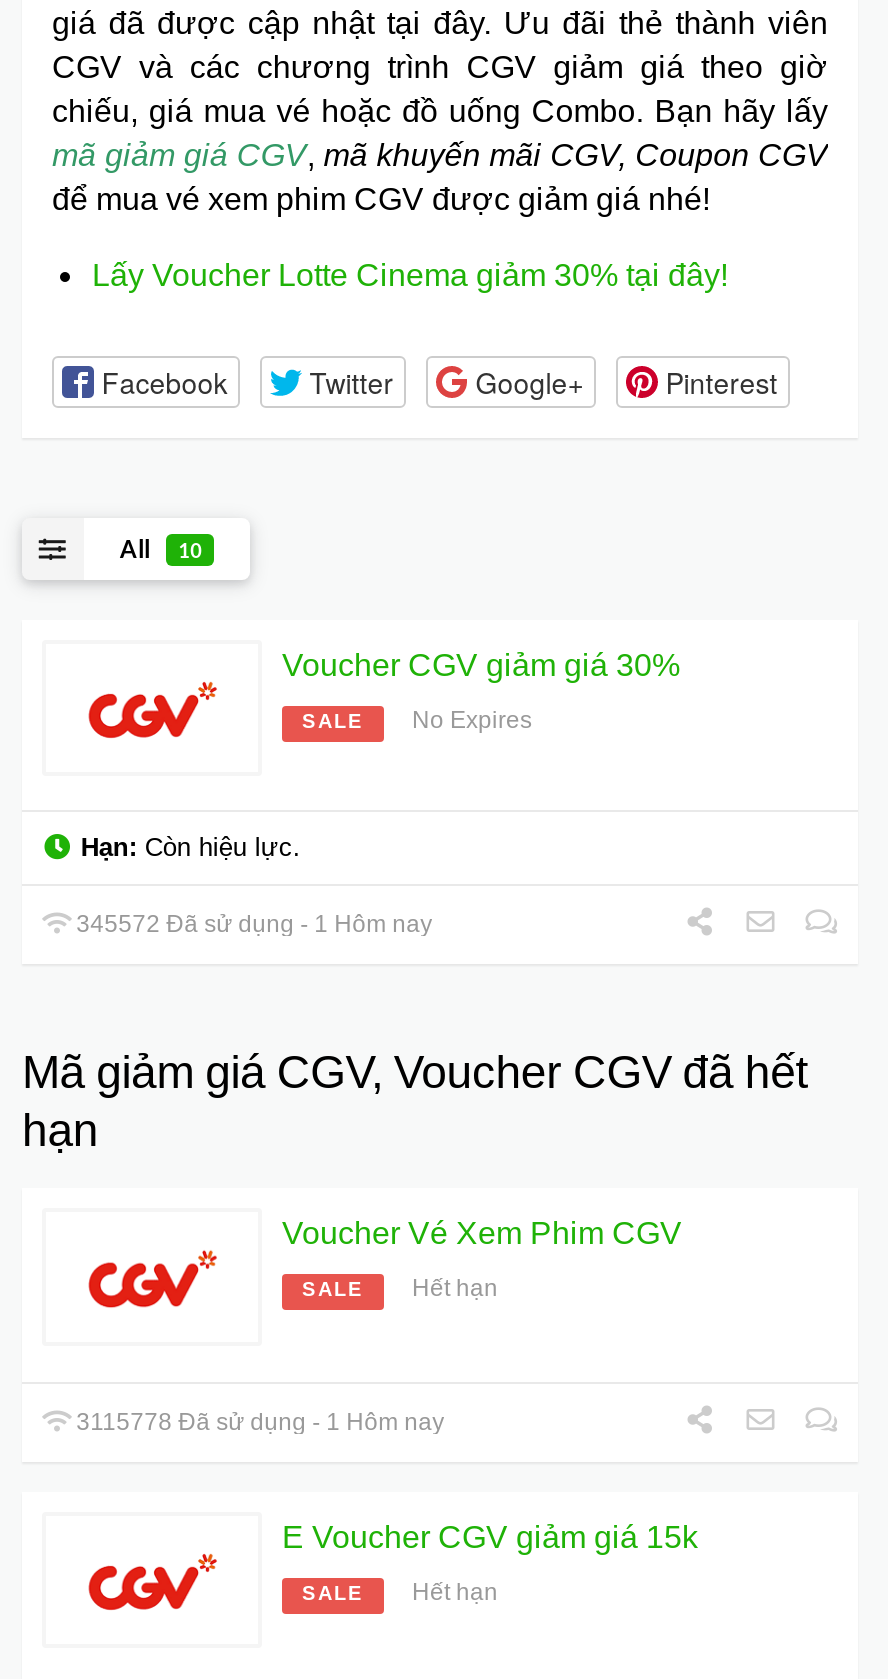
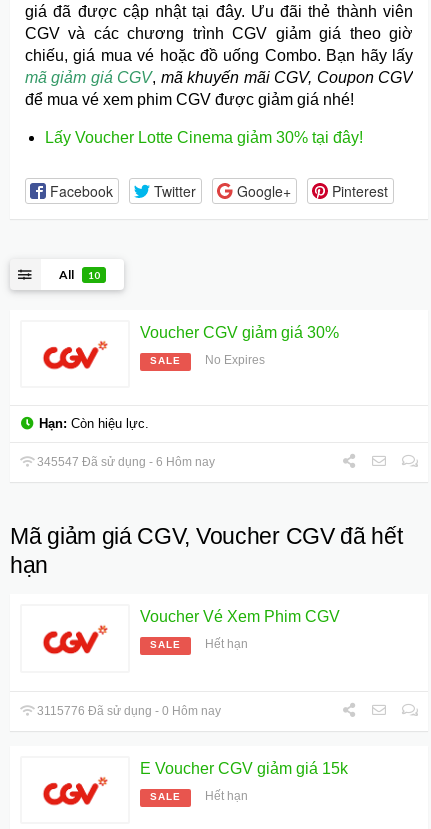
[70,911,432,939] 345572 Đã sử dụng - 1 Hôm nay -> [34,455,215,469] 345547 Đã sử dụng - 6 Hôm nay
[70,1408,444,1436] 3115778 Đã sử dụng - 1 Hôm nay -> [34,704,221,718] 3115776 Đã sử dụng - 0 Hôm nay

